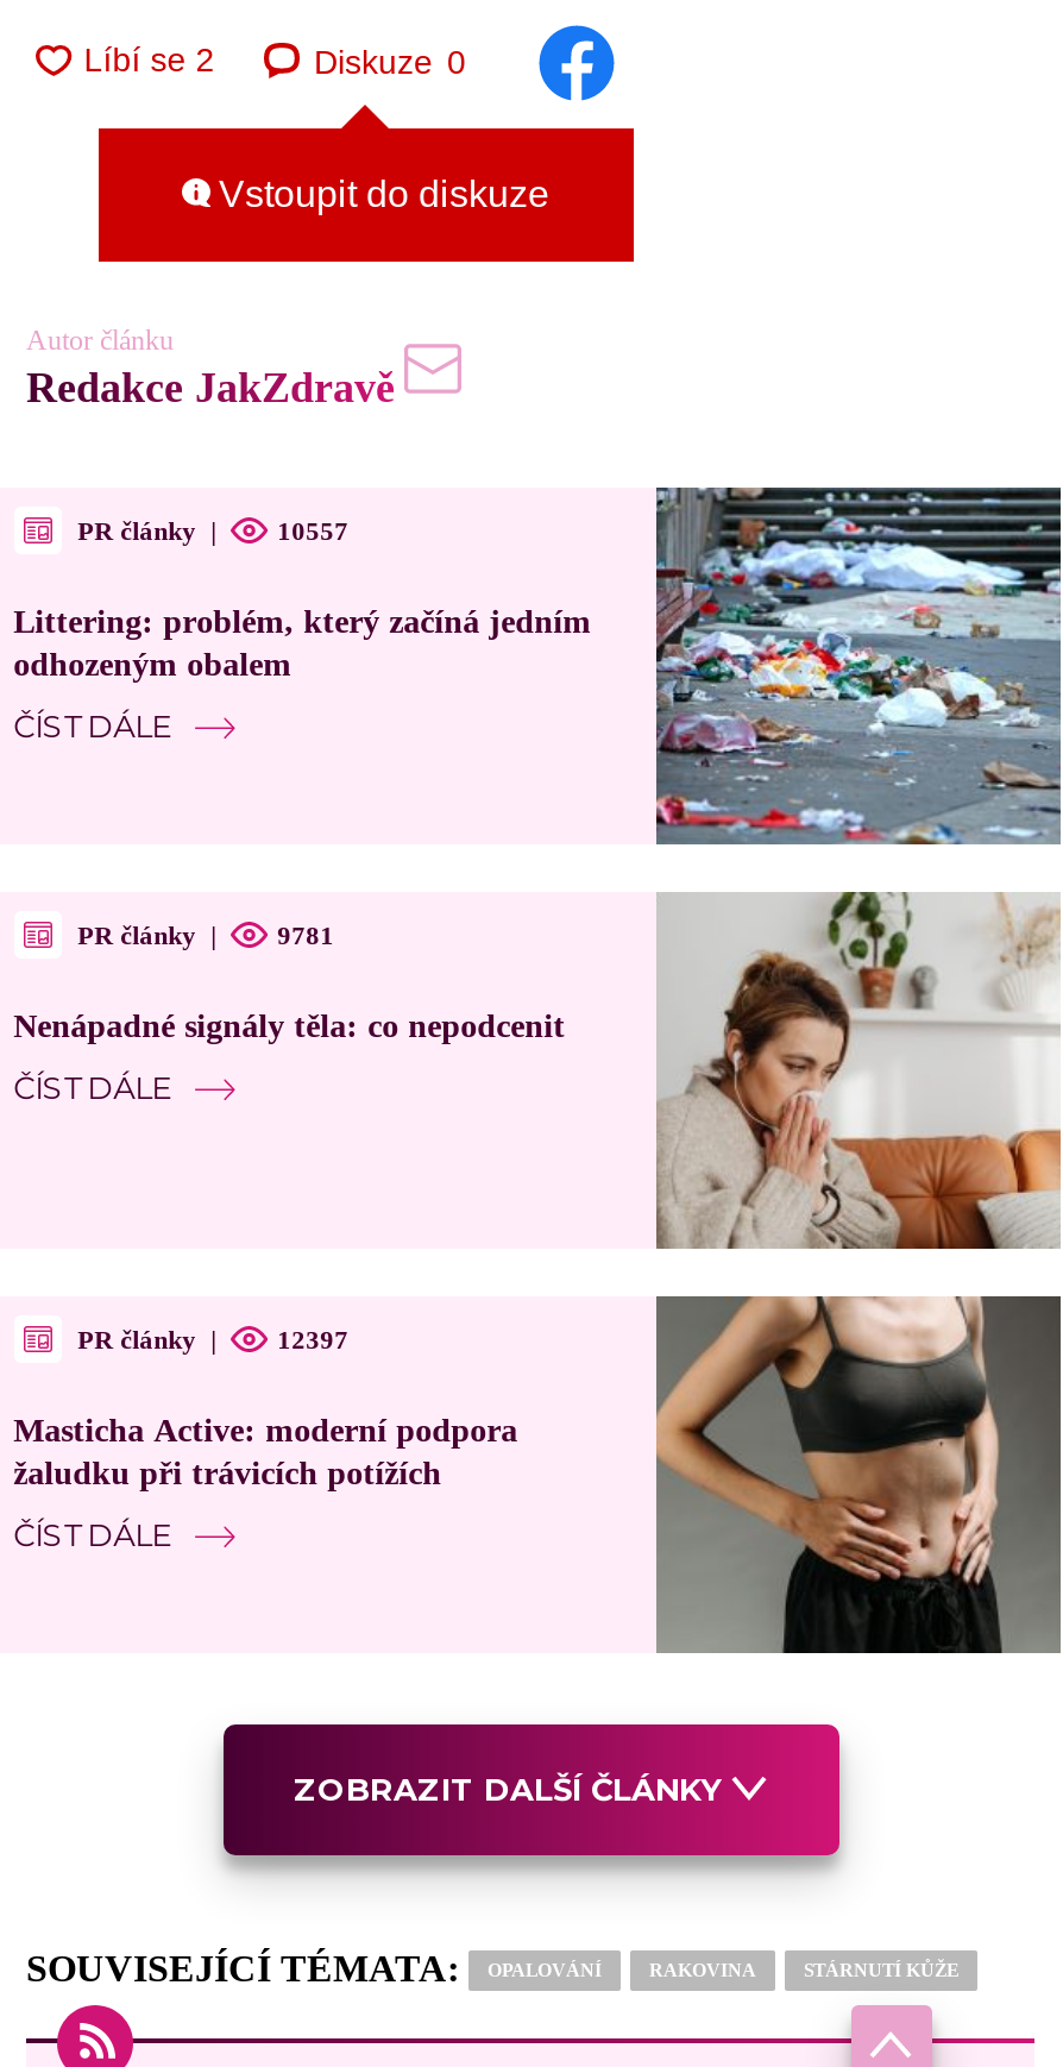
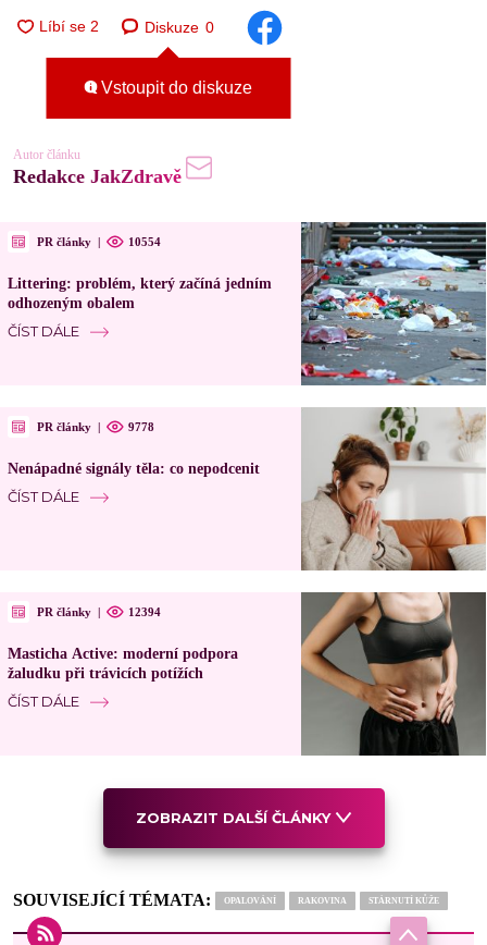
[277,515,349,544] 10557 -> [128,235,160,248] 10554
[277,919,334,948] 9781 -> [128,420,154,433] 9778
[277,1324,349,1352] 12397 -> [128,605,160,618] 12394

